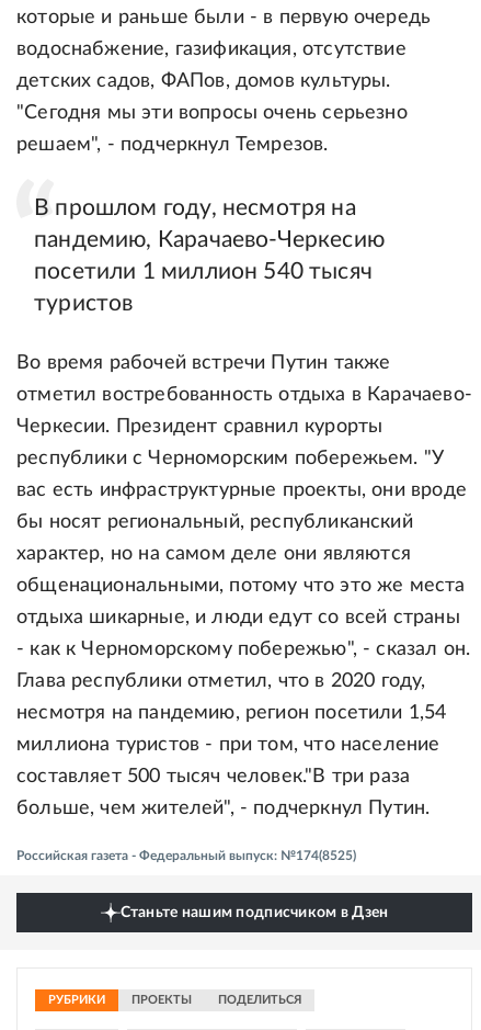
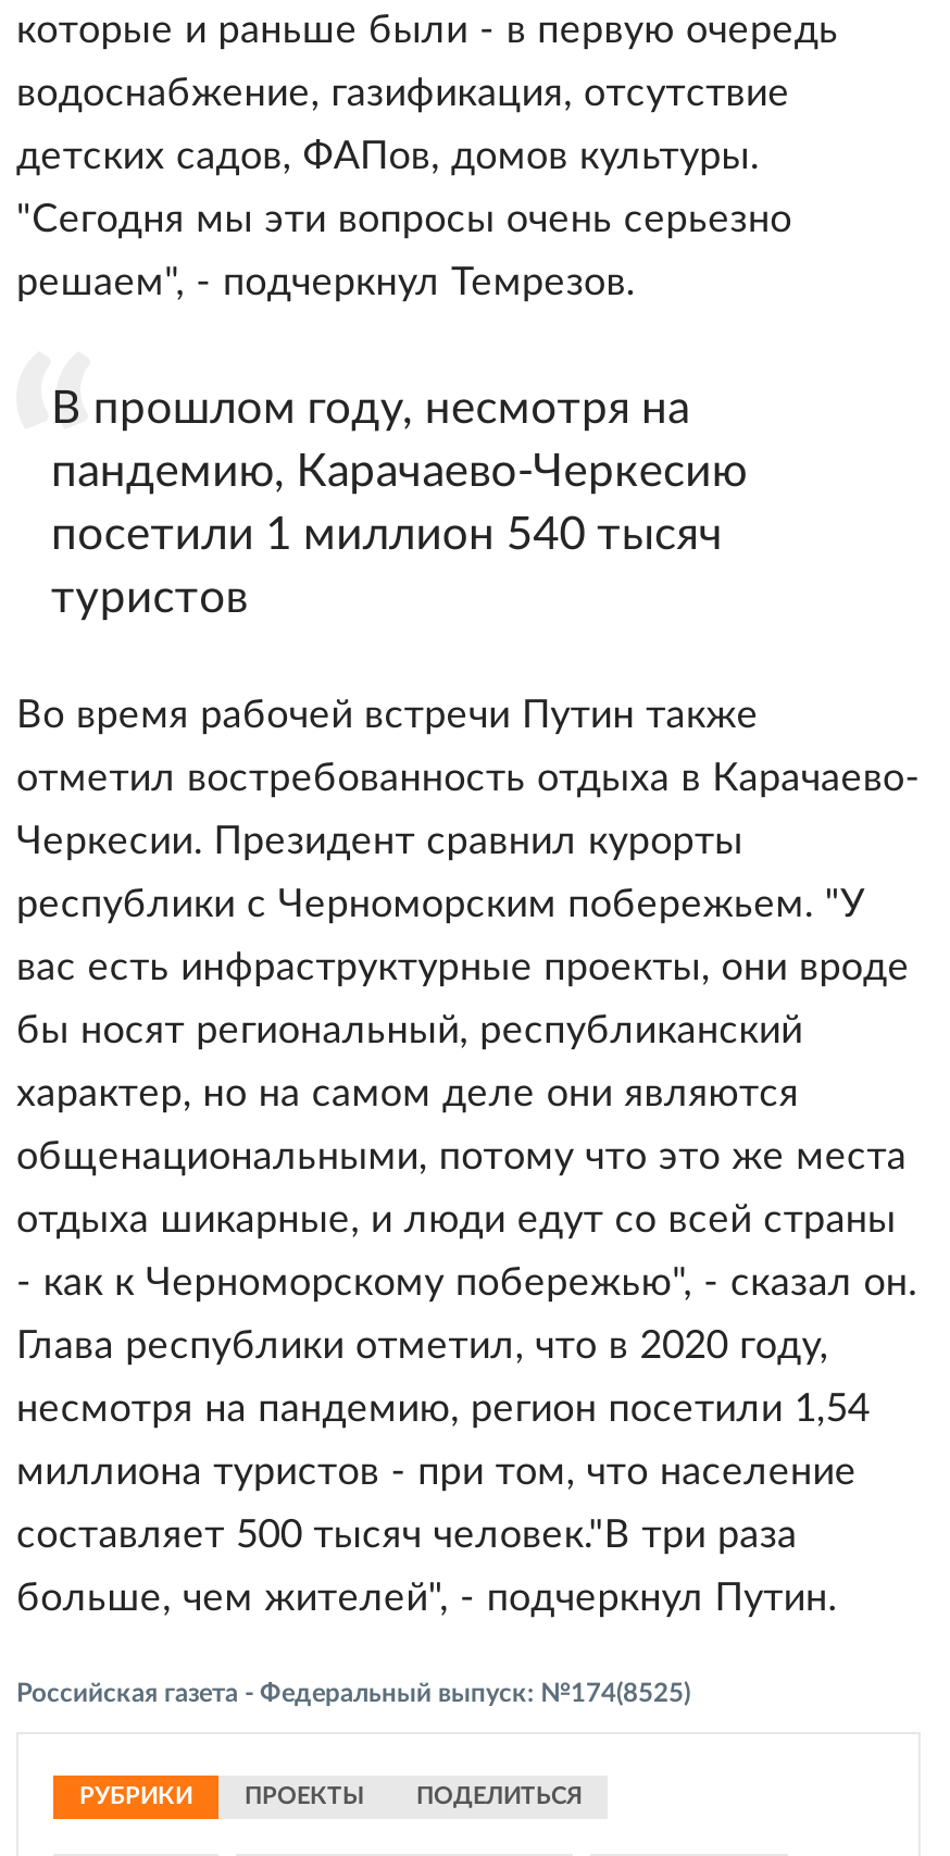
[120,905,388,921] Станьте нашим подписчиком в Дзен -> none

